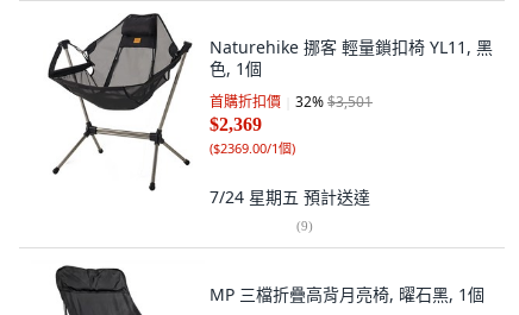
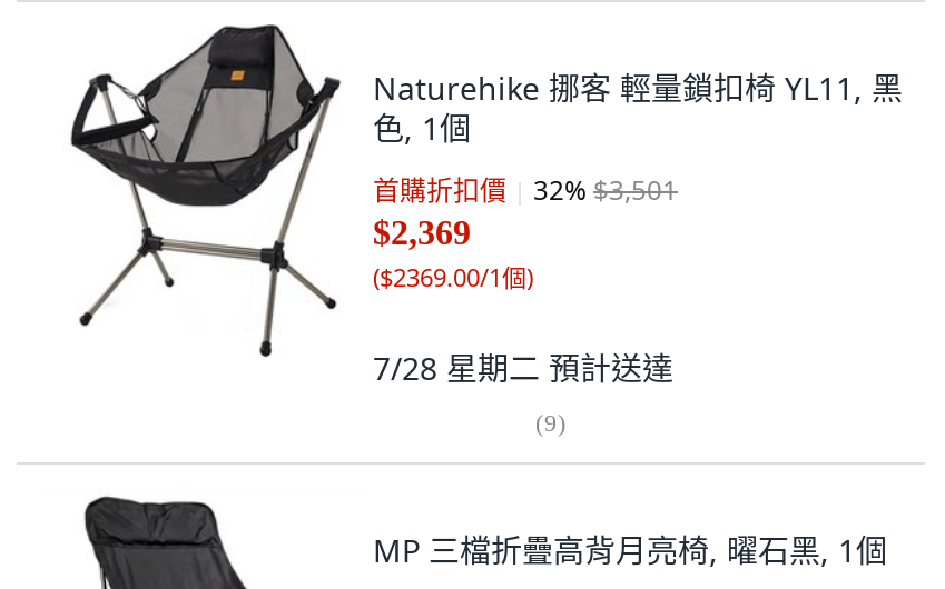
[210,185,370,208] 7/24 星期五預計送達 -> [373,347,673,389] 7/28 星期二預計送達

